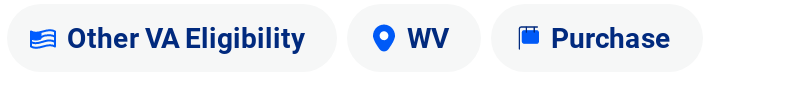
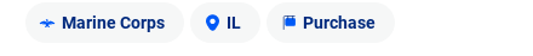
[67,21,449,53] Other VA Eligibility | WV -> [62,13,241,32] Marine Corps | IL

